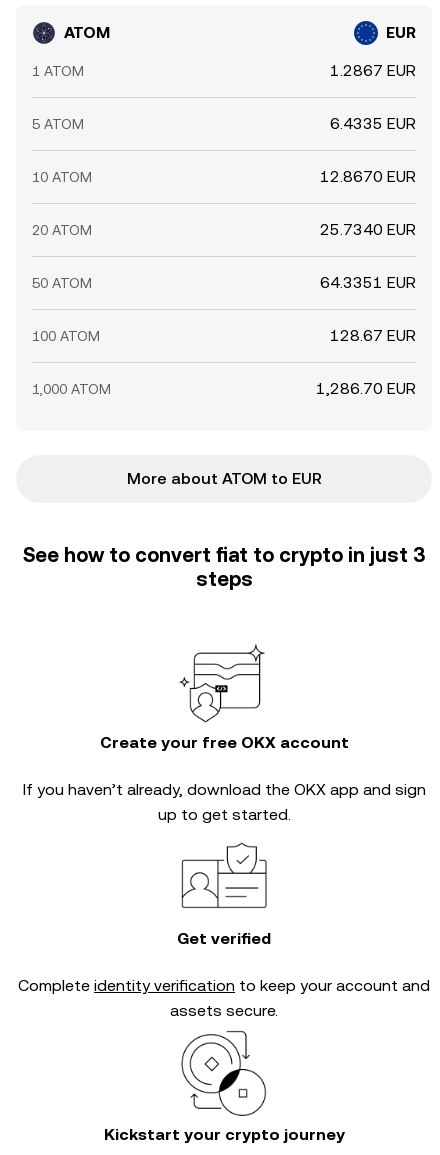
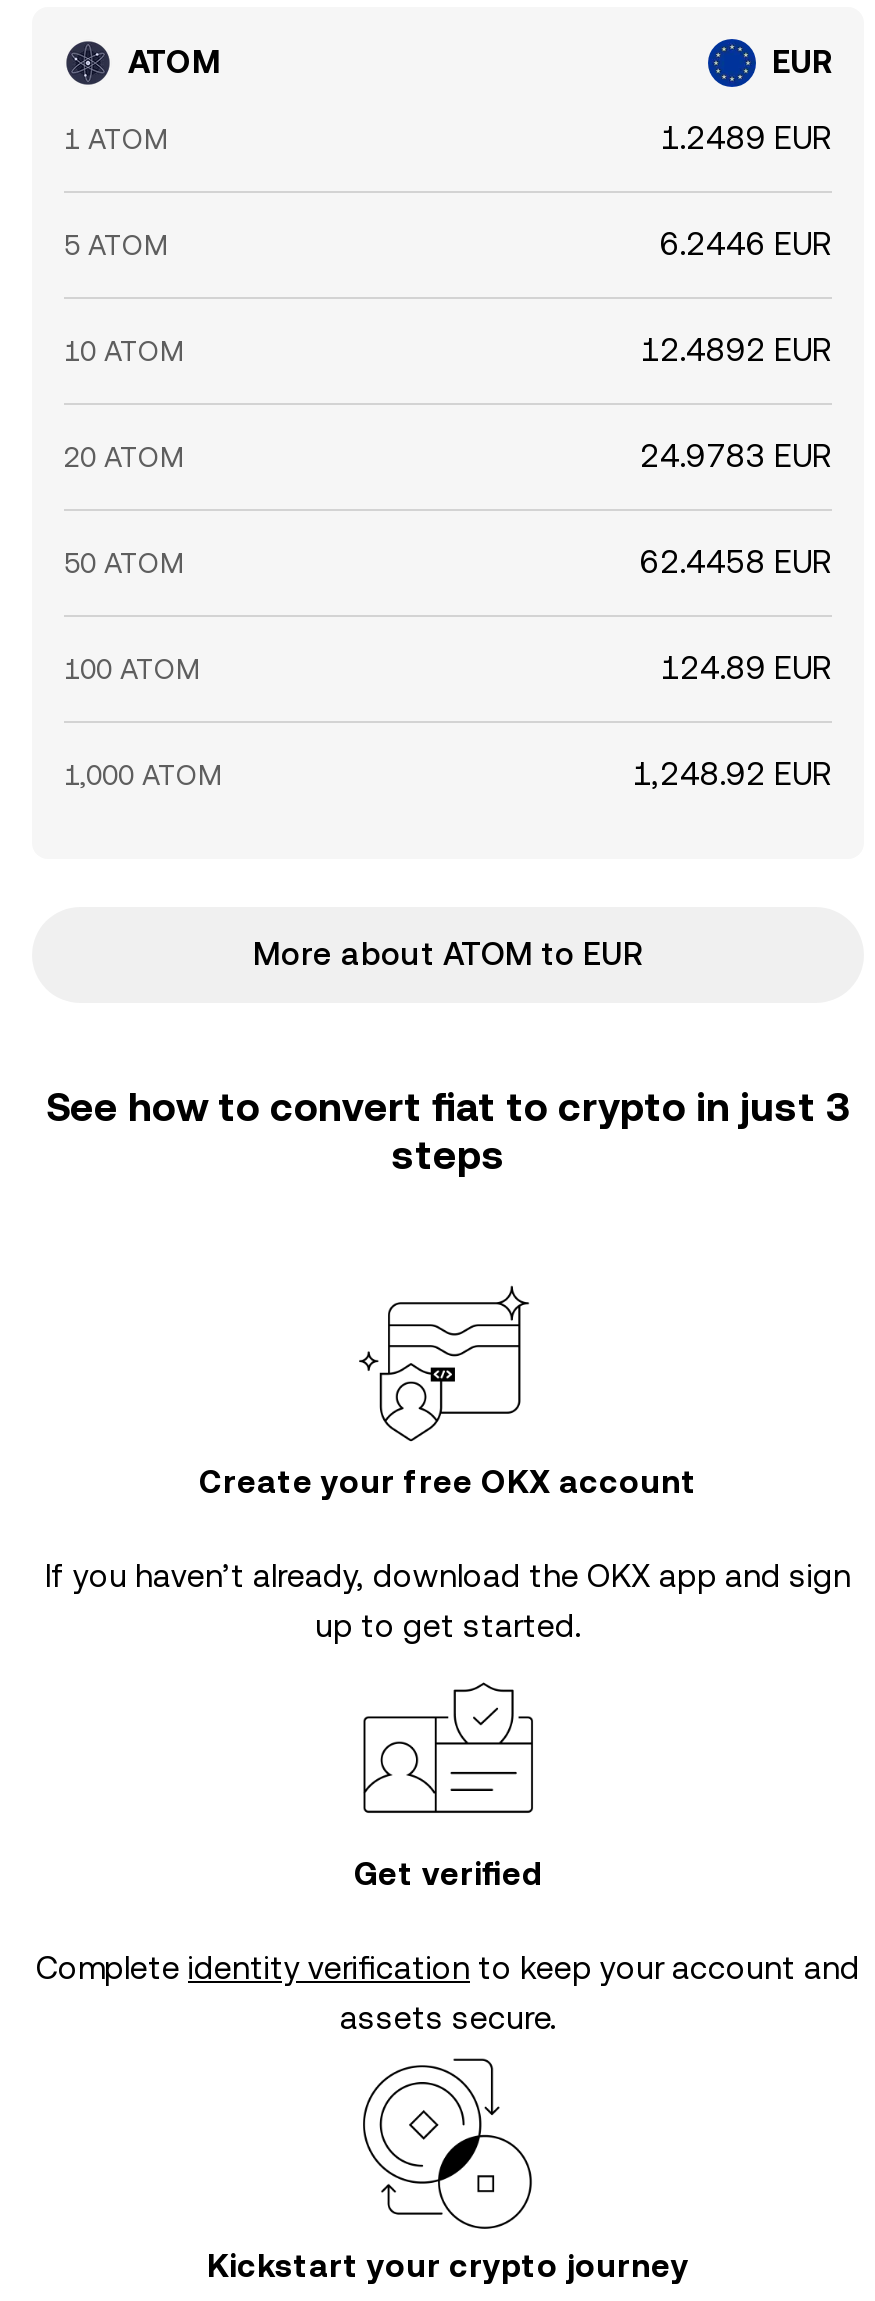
[330,61,416,80] 1.2867 EUR -> [660,119,832,157] 1.2489 EUR
[330,114,416,133] 6.4335 EUR -> [660,225,832,263] 6.2446 EUR
[320,167,416,186] 12.8670 EUR -> [640,331,832,369] 12.4892 EUR
[320,220,416,239] 25.7340 EUR -> [640,437,832,475] 24.9783 EUR
[320,273,416,292] 64.3351 EUR -> [640,543,832,581] 62.4458 EUR
[330,326,416,345] 128.67 EUR -> [660,649,832,687] 124.89 EUR
[316,379,416,398] 1,286.70 EUR -> [632,755,832,793] 1,248.92 EUR

